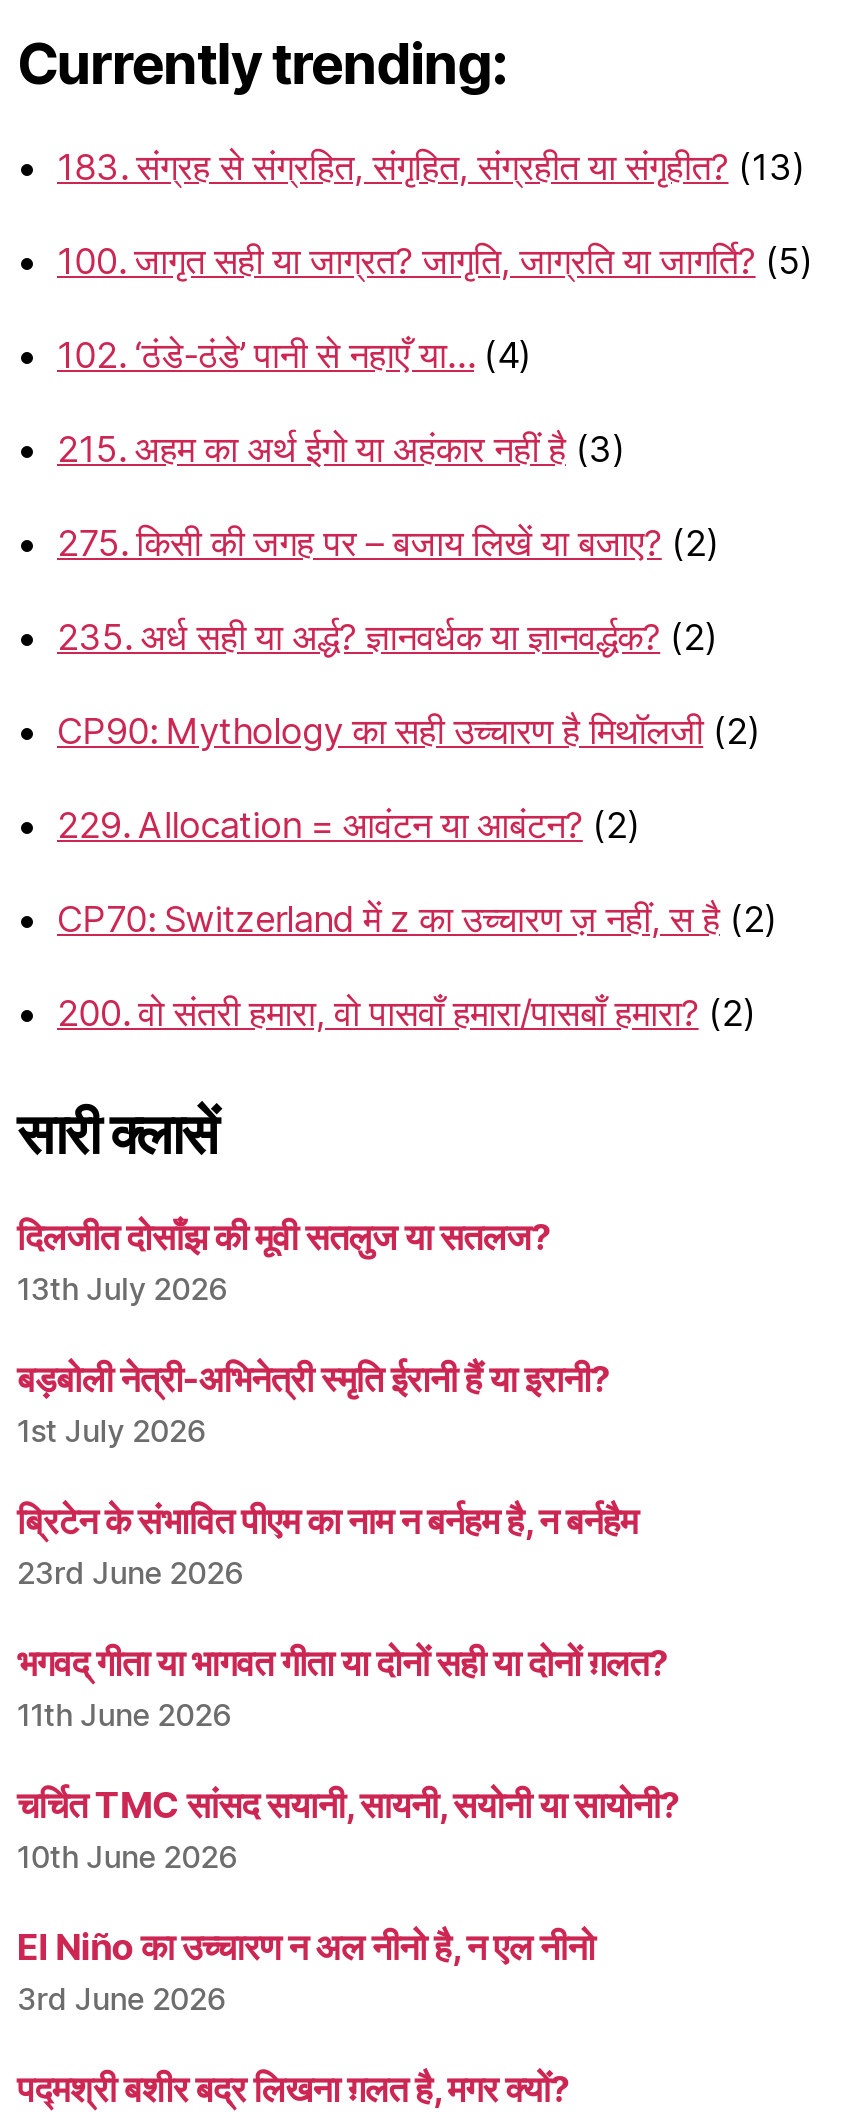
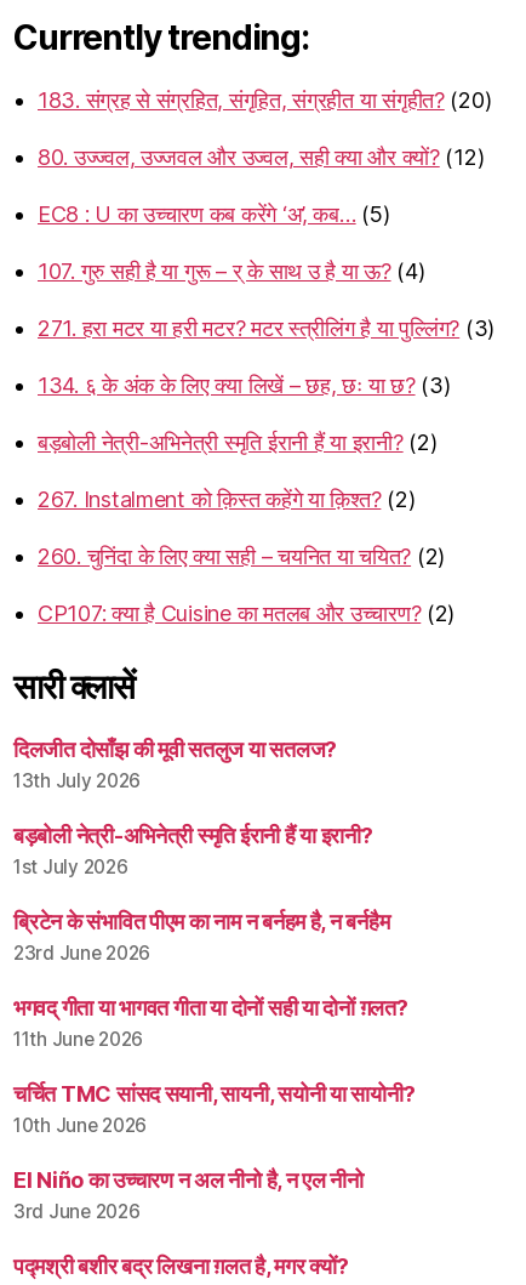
[57,146,804,188] 183. संग्रह से संग्रहित, संगृहित, संग्रहीत या संगृहीत? (13) -> [38,88,491,113] 183. संग्रह से संग्रहित, संगृहित, संग्रहीत या संगृहीत? (20)
[57,240,811,282] 100. जागृत सही या जाग्रत? जागृति, जाग्रति या जागर्ति? (5) -> [38,145,484,170] 80. उज्ज्वल, उज्जवल और उज्वल, सही क्या और क्यों? (12)
[57,334,530,376] 102. ‘ठंडे-ठंडे’ पानी से नहाएँ या… (4) -> [38,202,390,227] EC8 : U का उच्चारण कब करेंगे ‘अ’, कब… (5)
[57,428,624,470] 215. अहम का अर्थ ईगो या अहंकार नहीं है (3) -> [38,259,425,284] 107. गुरु सही है या गुरू – र् के साथ उ है या ऊ? (4)
[57,522,718,564] 275. किसी की जगह पर – बजाय लिखें या बजाए? (2) -> [38,316,495,341] 271. हरा मटर या हरी मटर? मटर स्त्रीलिंग है या पुल्लिंग? (3)
[57,616,716,658] 235. अर्ध सही या अर्द्ध? ज्ञानवर्धक या ज्ञानवर्द्धक? (2) -> [38,373,450,398] 134. ६ के अंक के लिए क्या लिखें – छह, छः या छ? (3)
[57,710,759,752] CP90: Mythology का सही उच्चारण है मिथॉलजी (2) -> [38,430,437,456] बड़बोली नेत्री-अभिनेत्री स्मृति ईरानी हैं या इरानी? (2)
[57,804,639,846] 229. Allocation = आवंटन या आबंटन? (2) -> [38,487,415,513] 267. Instalment को क़िस्त कहेंगे या क़िश्त? (2)
[57,898,776,940] CP70: Switzerland में z का उच्चारण ज़ नहीं, स है (2) -> [38,544,445,570] 260. चुनिंदा के लिए क्या सही – चयनित या चयित? (2)
[57,992,755,1034] 200. वो संतरी हमारा, वो पासवाँ हमारा/पासबाँ हमारा? (2) -> [38,601,455,627] CP107: क्या है Cuisine का मतलब और उच्चारण? (2)

